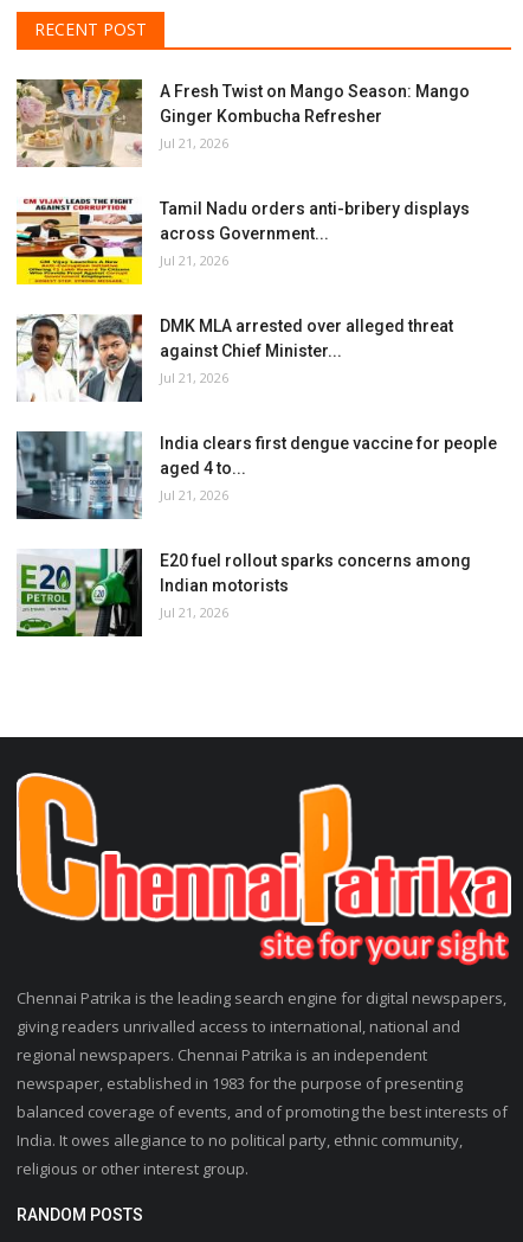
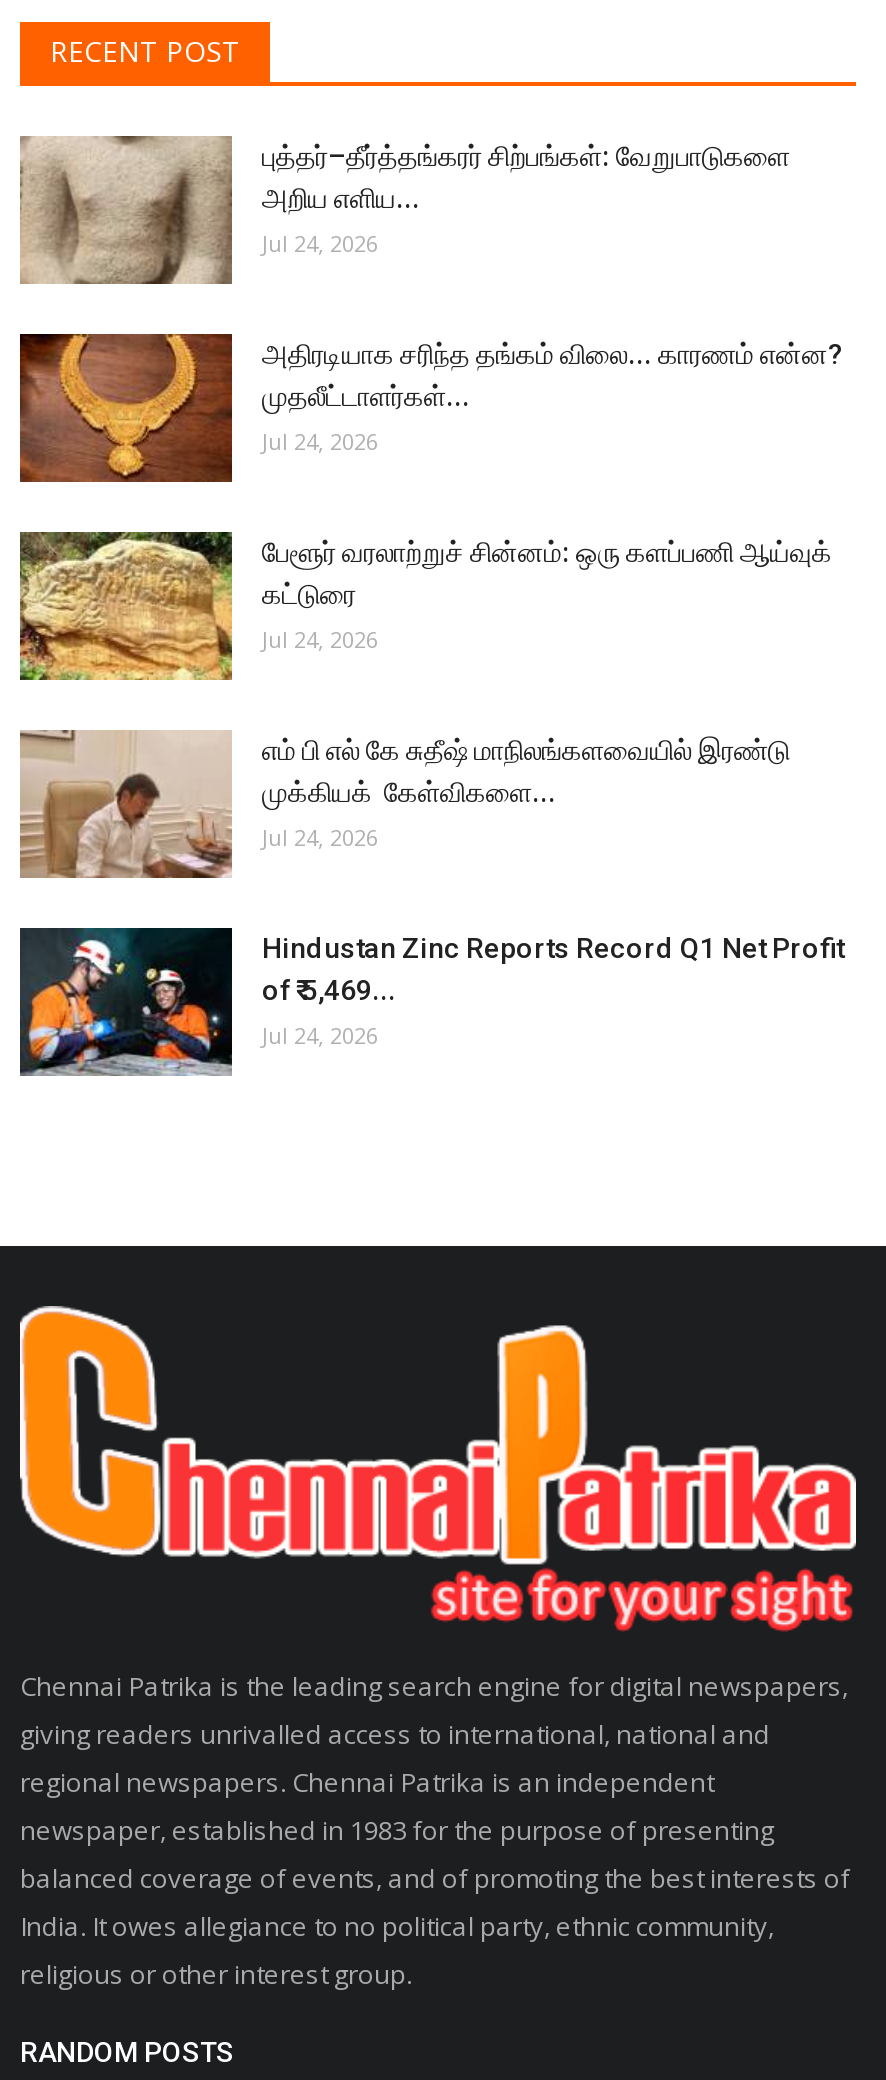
[17,79,470,167] [image] | A Fresh Twist on Mango Season: Mango | Ginger Kombucha Refresher | Jul 21, 2026 -> [22,136,790,286] [image] | புத்தர்–தீர்த்தங்கரர் சிற்பங்கள்: வேறுபாடுகளை | அறிய எளிய... | Jul 24, 2026
[15,197,470,286] [image] | Tamil Nadu orders anti-bribery displays | across Government... | Jul 21, 2026 -> [18,332,844,484] [image] | அதிரடியாக சரிந்த தங்கம் விலை... காரணம் என்ன? | முதலீட்டாளர்கள்... | Jul 24, 2026
[17,313,453,403] [image] | DMK MLA arrested over alleged threat | against Chief Minister... | Jul 21, 2026 -> [18,530,832,682] [image] | பேளூர் வரலாற்றுச் சின்னம்: ஒரு களப்பணி ஆய்வுக் | கட்டுரை | Jul 24, 2026
[15,431,497,520] [image] | India clears first dengue vaccine for people | aged 4 to... | Jul 21, 2026 -> [18,730,790,880] [image] | எம் பி எல் கே சுதீஷ் மாநிலங்களவையில் இரண்டு | முக்கியக் கேள்விகளை... | Jul 24, 2026
[17,548,471,638] [image] | E20 fuel rollout sparks concerns among | Indian motorists | Jul 21, 2026 -> [18,926,844,1078] [image] | Hindustan Zinc Reports Record Q1 Net Profit | of ₹ 5,469... | Jul 24, 2026

